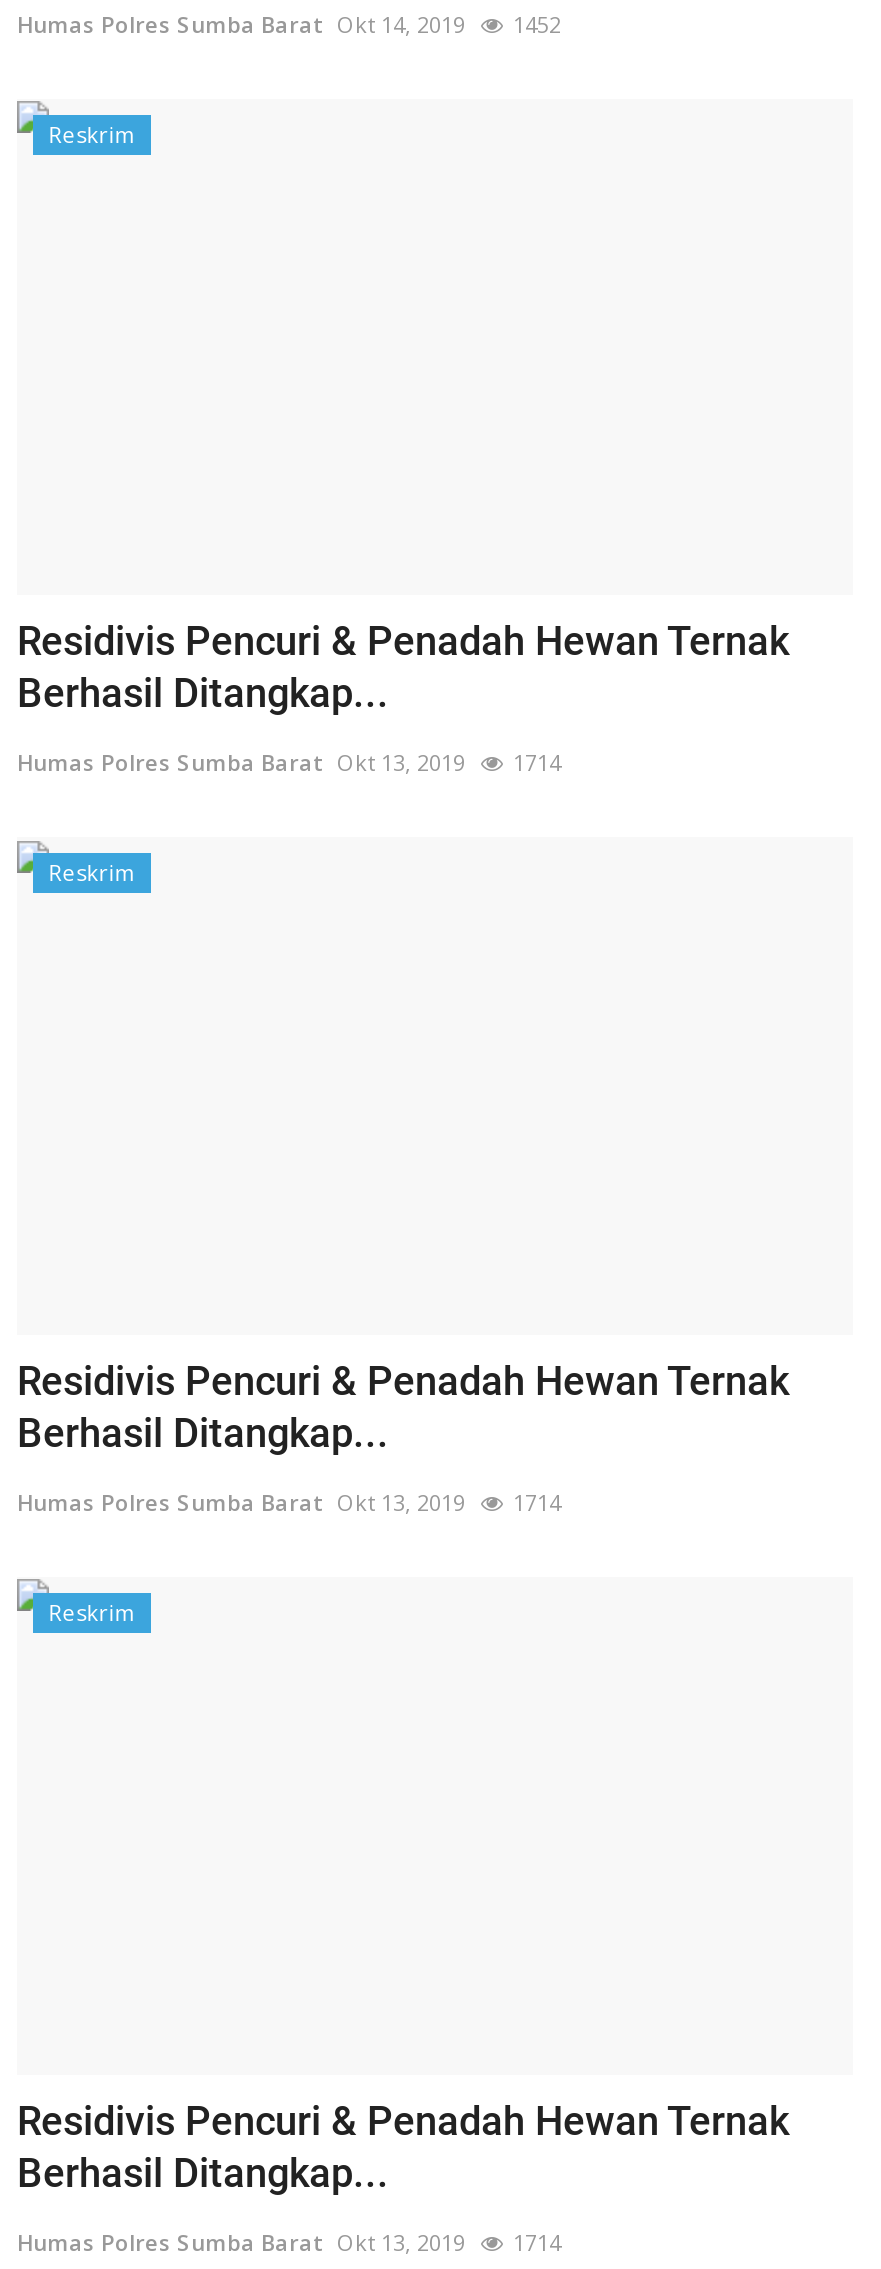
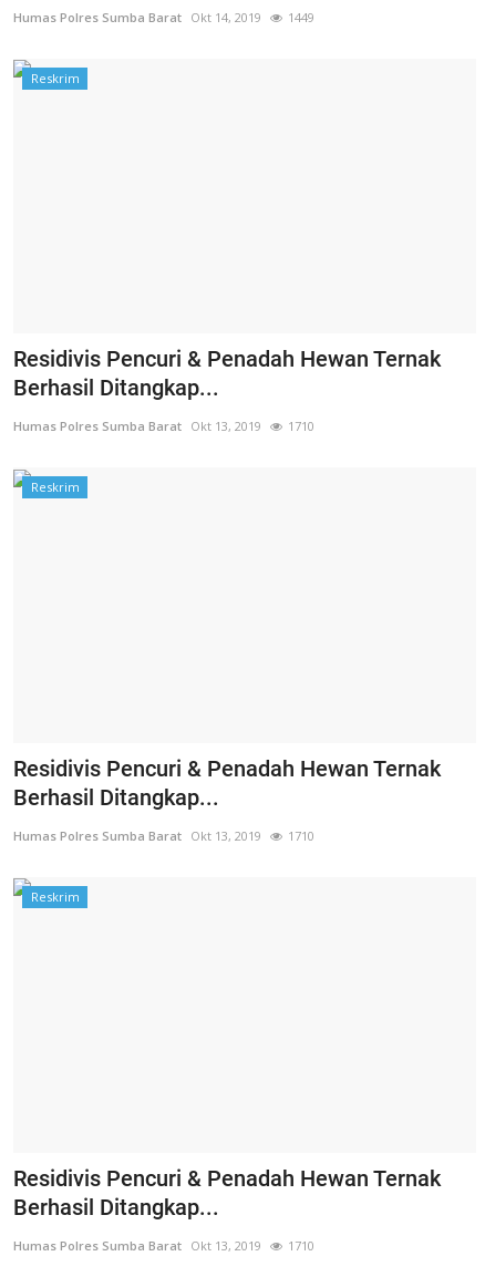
[17,9,561,39] Humas Polres Sumba Barat Okt 14, 2019 1452 -> [13,9,314,25] Humas Polres Sumba Barat Okt 14, 2019 1449
[17,748,561,778] Humas Polres Sumba Barat Okt 13, 2019 1714 -> [13,418,314,435] Humas Polres Sumba Barat Okt 13, 2019 1710
[17,1487,561,1517] Humas Polres Sumba Barat Okt 13, 2019 1714 -> [13,827,314,844] Humas Polres Sumba Barat Okt 13, 2019 1710
[17,2226,561,2256] Humas Polres Sumba Barat Okt 13, 2019 1714 -> [13,1237,314,1253] Humas Polres Sumba Barat Okt 13, 2019 1710

